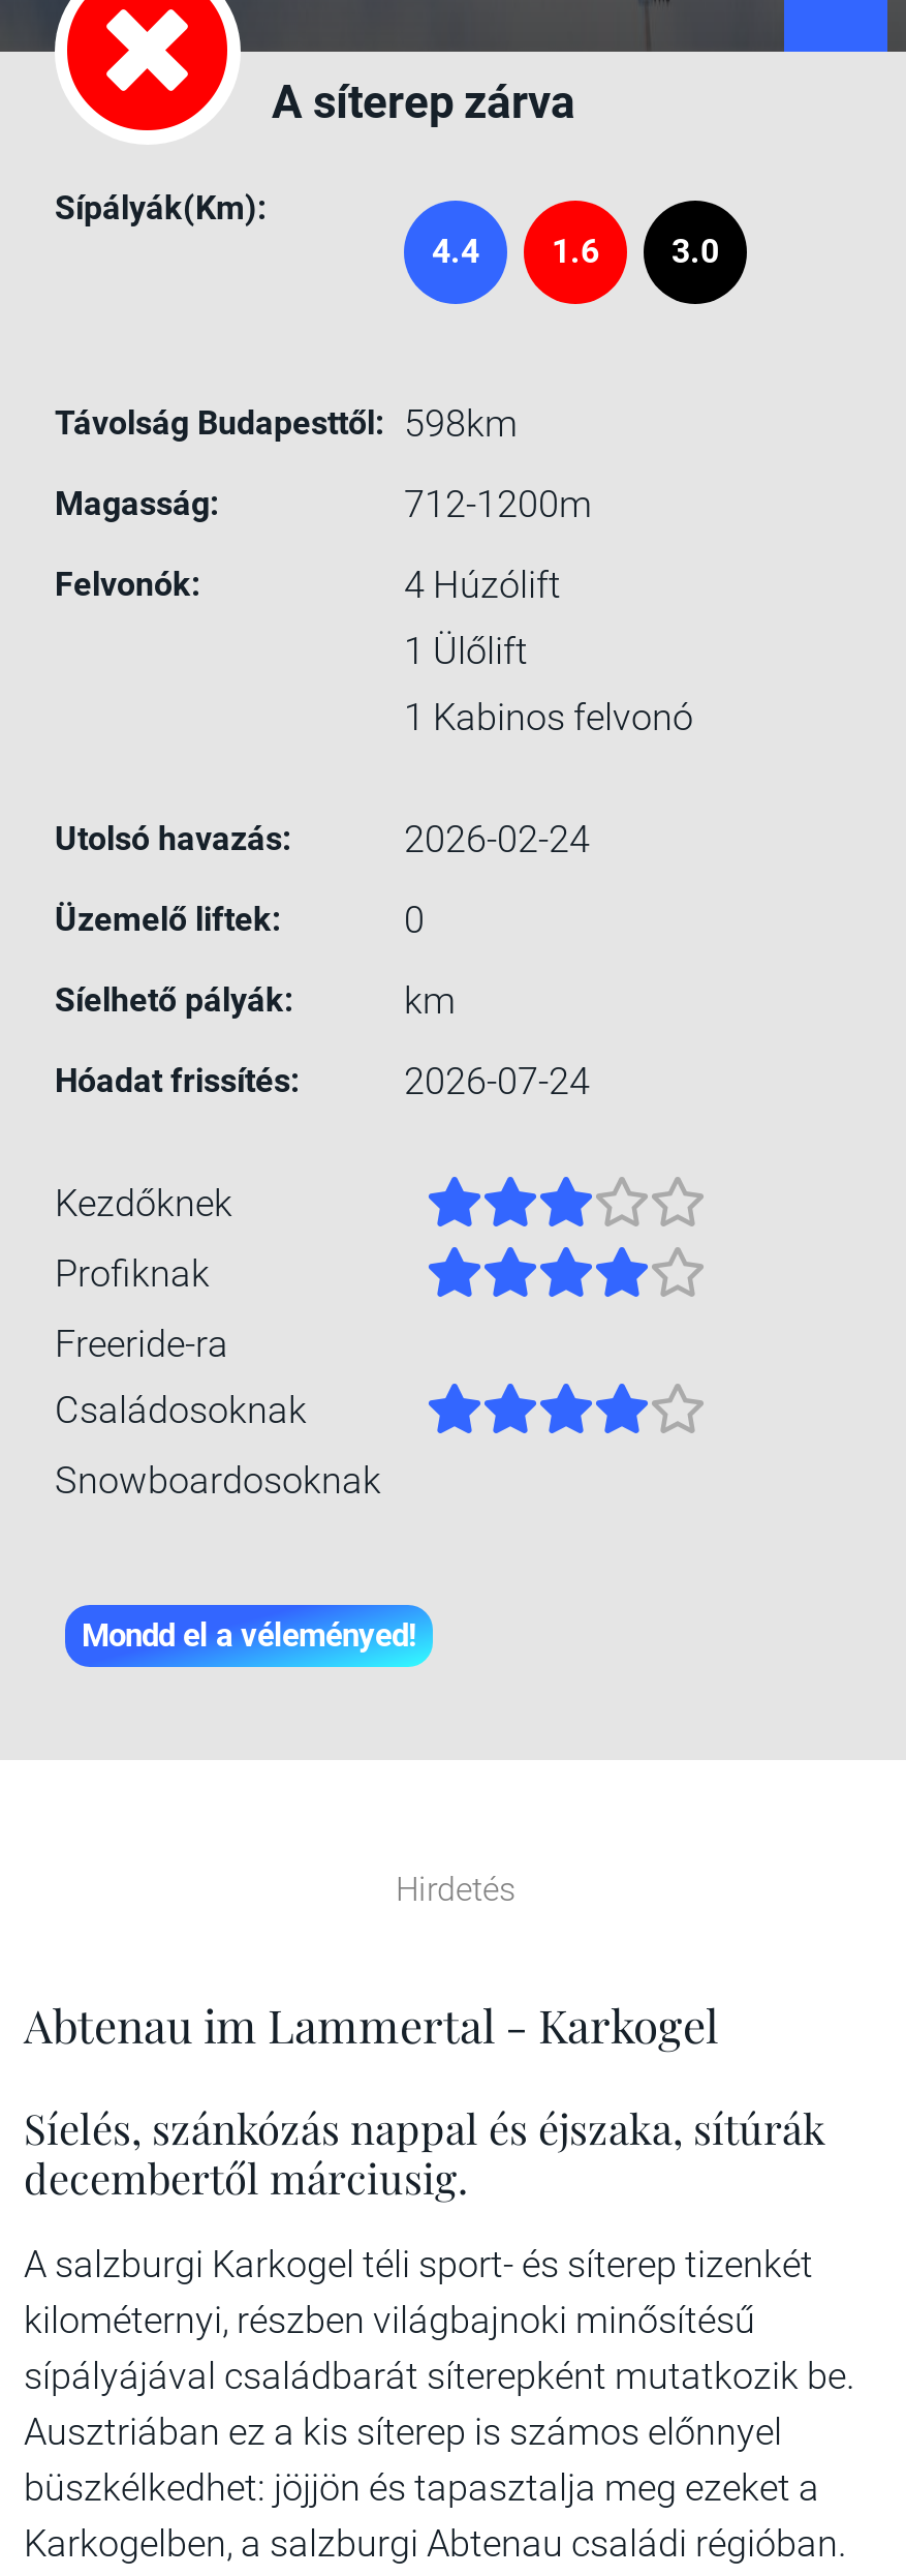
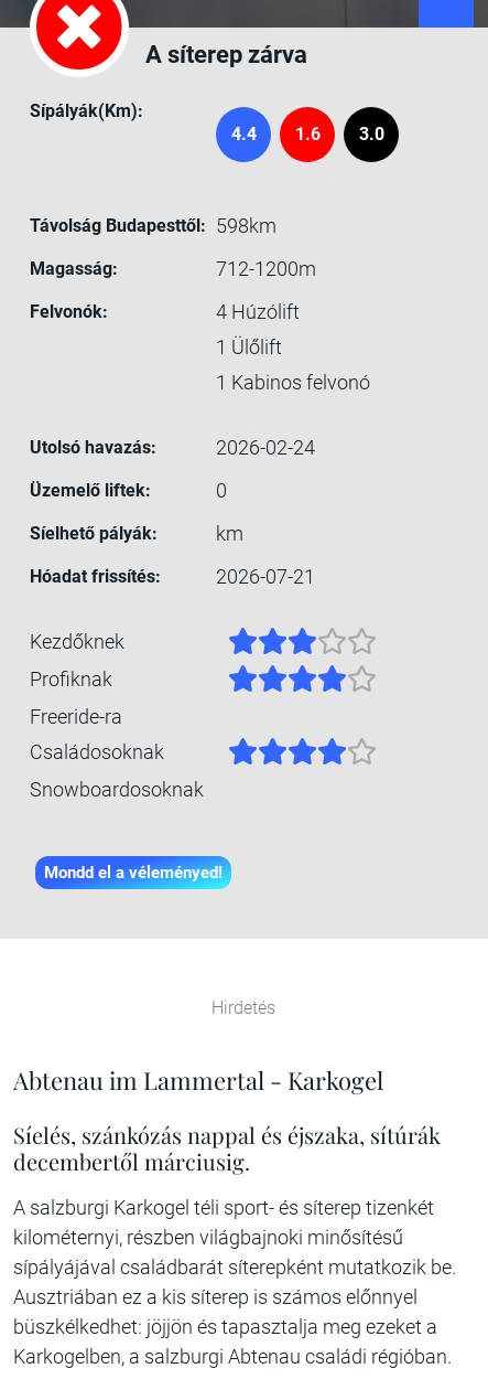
[404,1058,590,1101] 2026-07-24 -> [216,564,315,587] 2026-07-21

